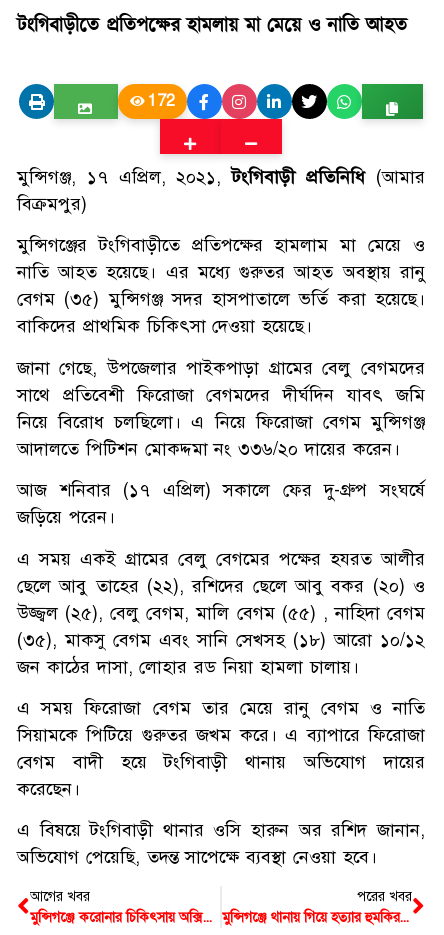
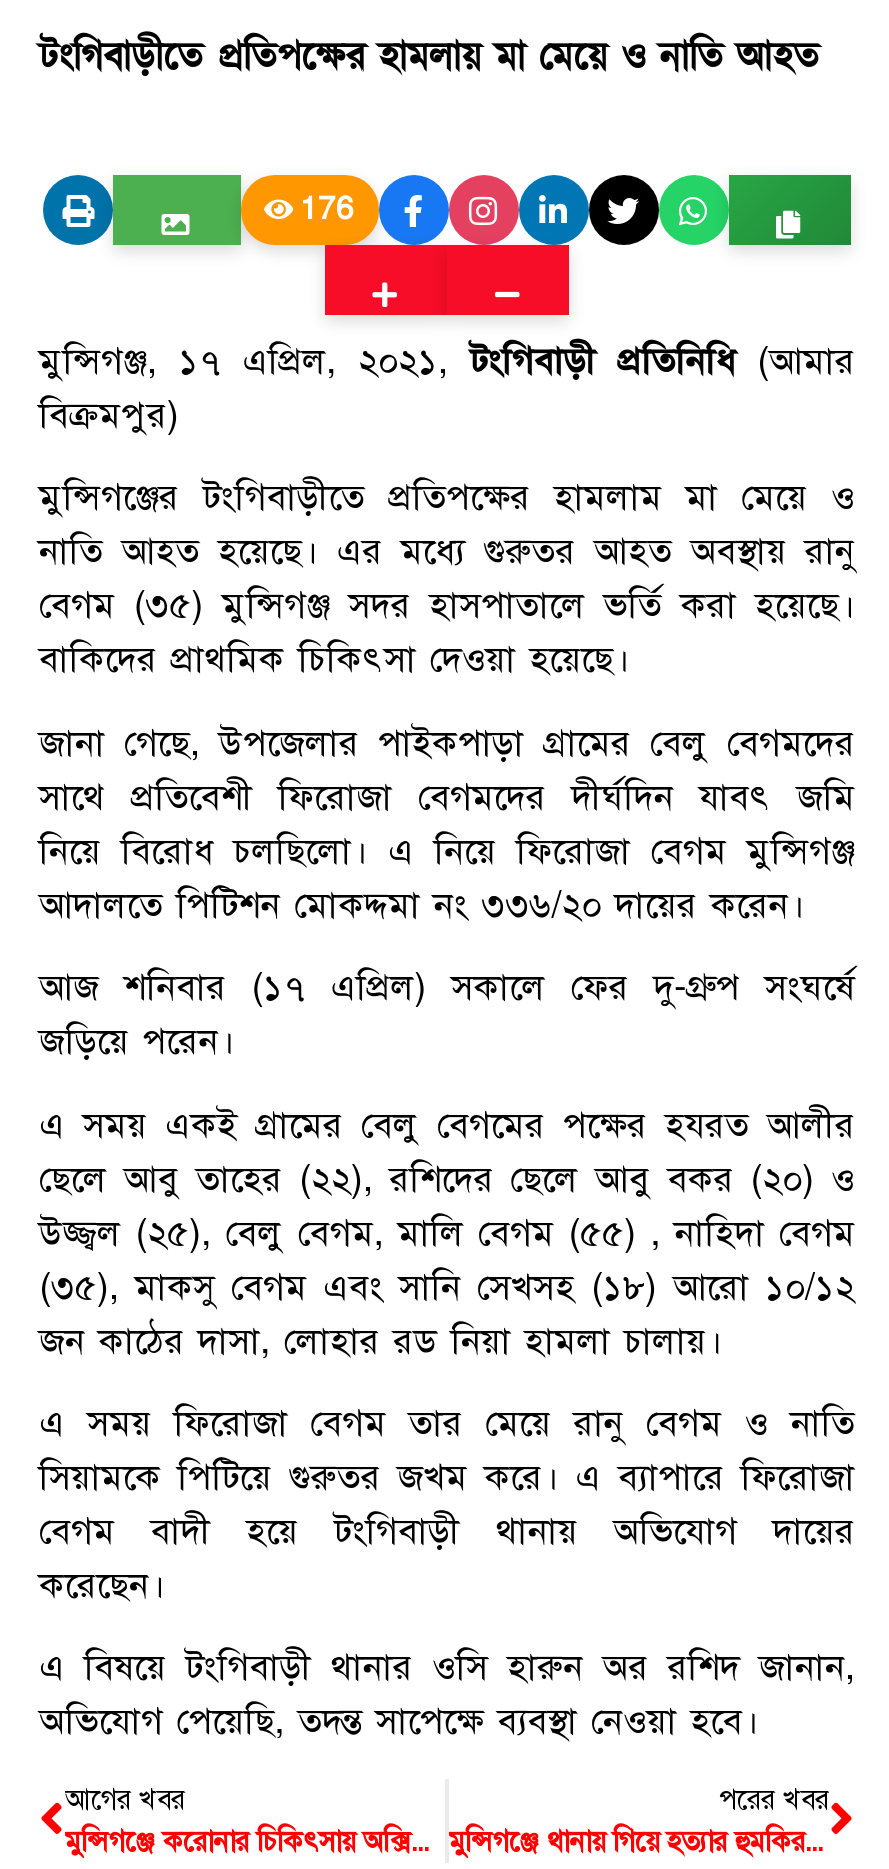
[147,91,174,111] 172 -> [300,189,354,229] 176

